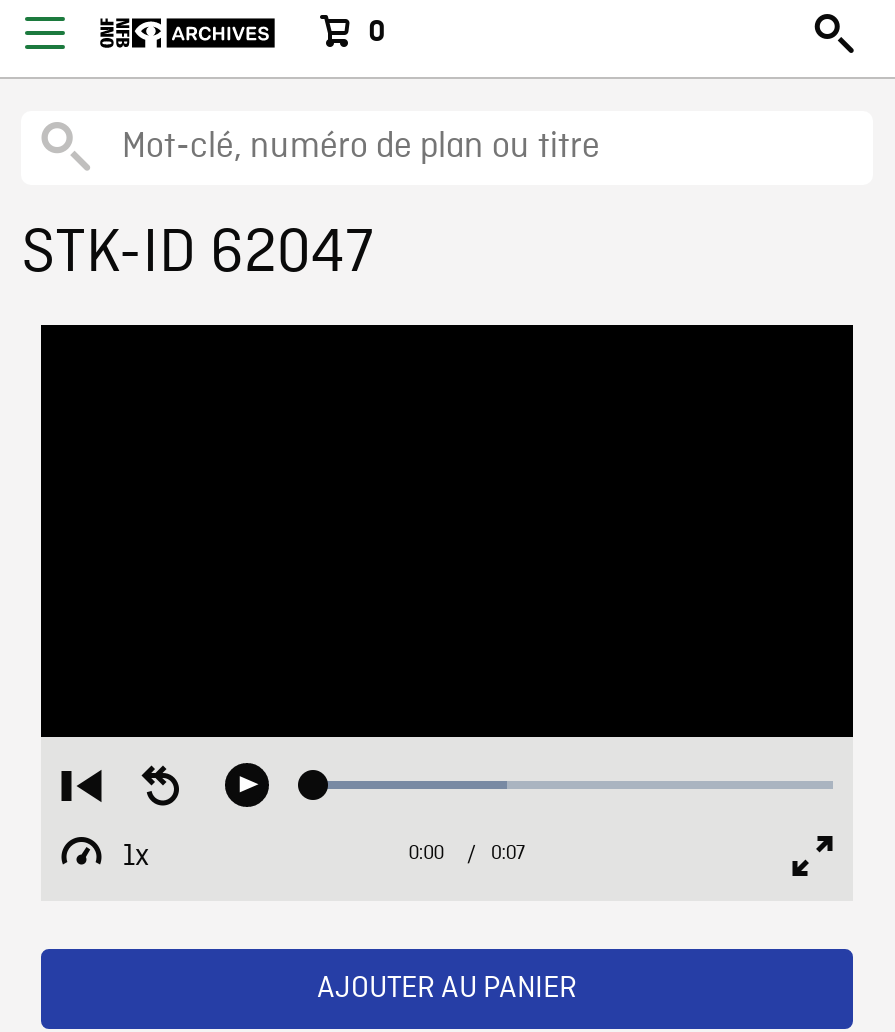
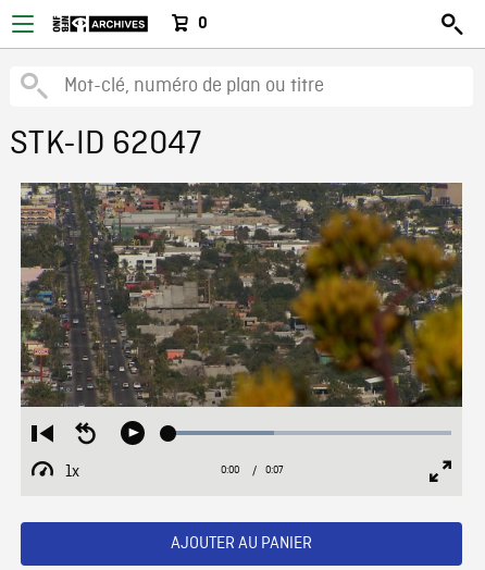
none -> [20,182,463,408] [image]

